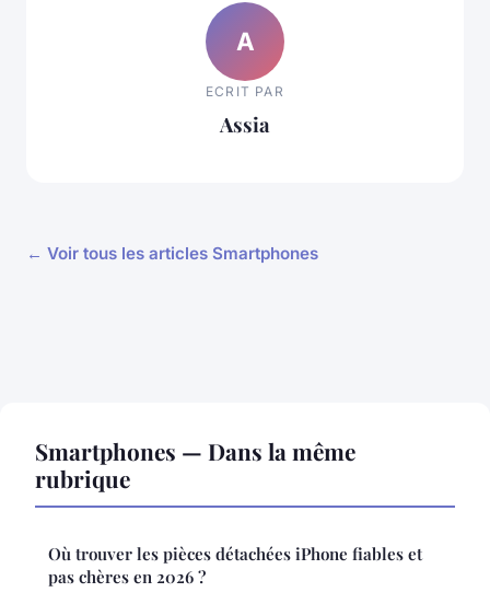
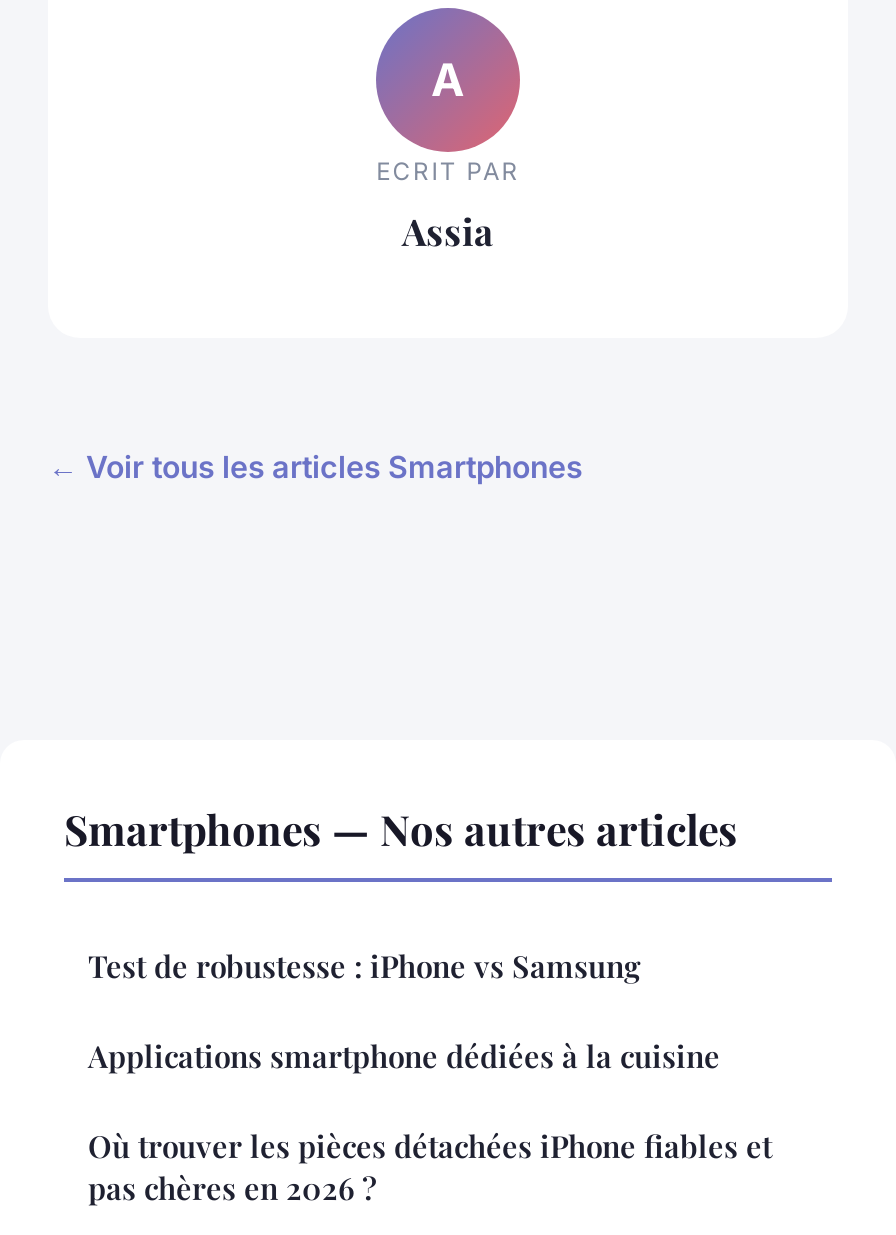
[35,435,355,493] Smartphones — Dans la même | rubrique -> [64,800,738,1076] Smartphones — Nos autres articles | Test de robustesse : iPhone vs Samsung | Applications smartphone dédiées à la cuisine

